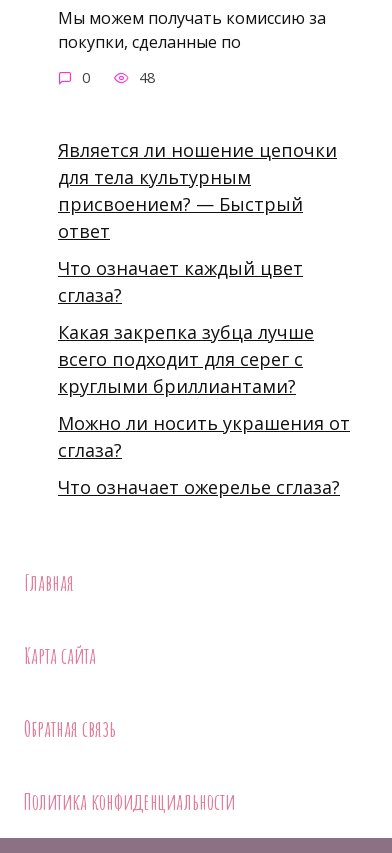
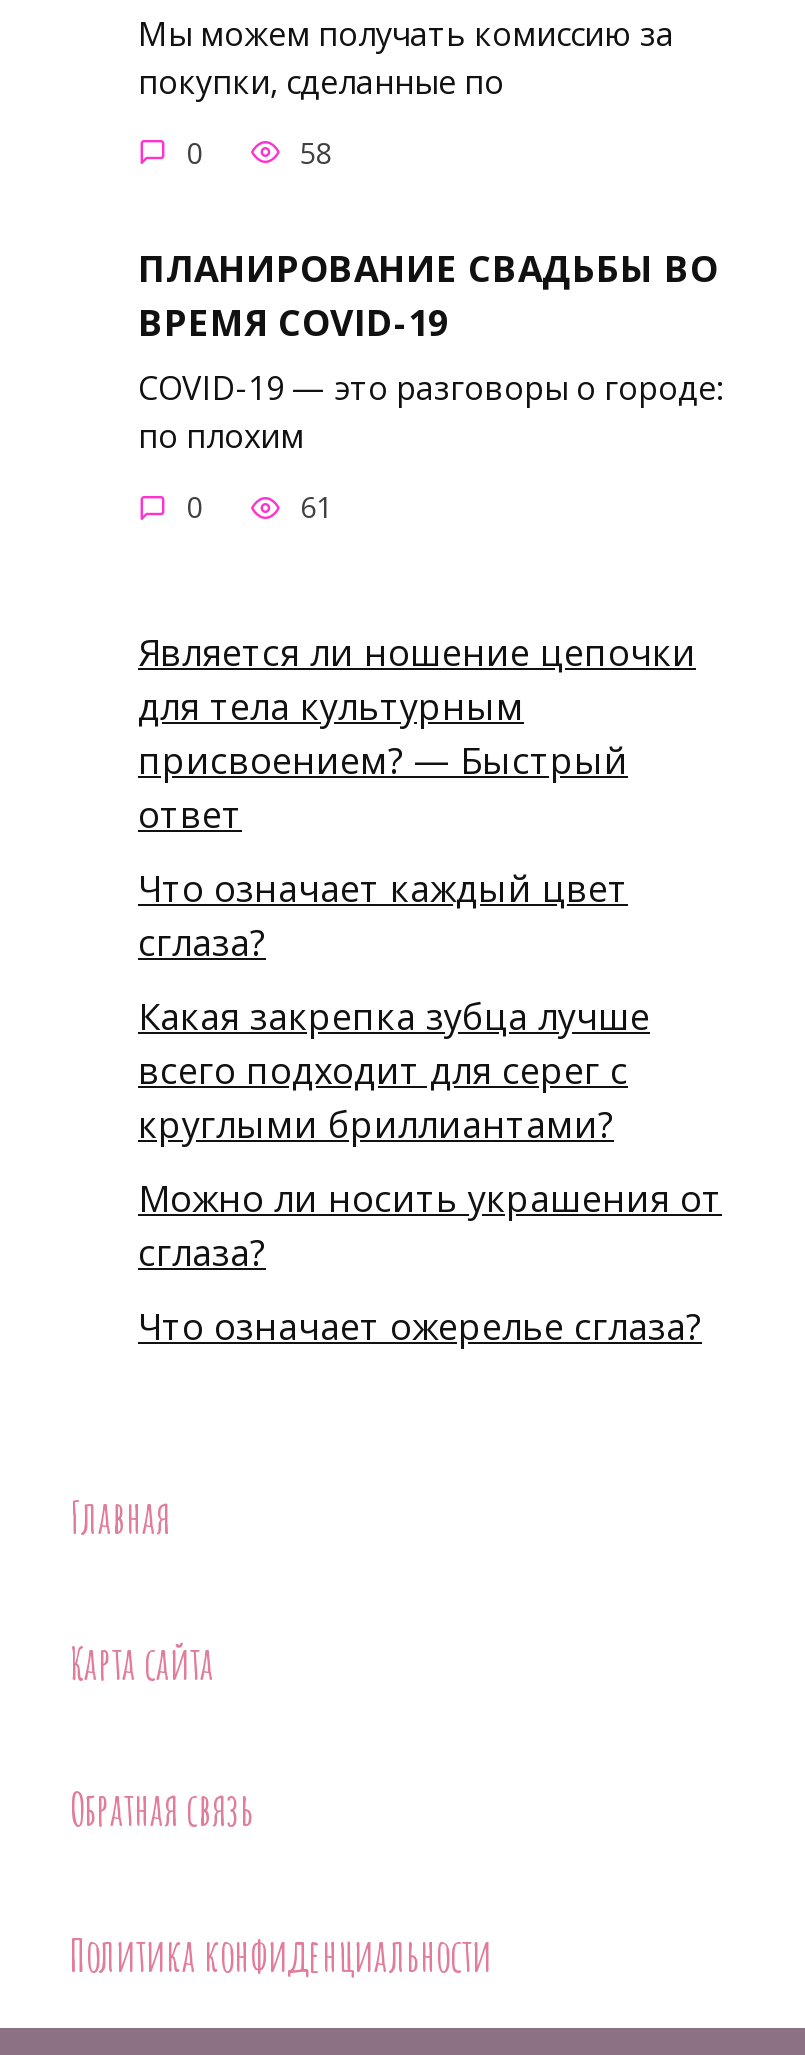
[139,68,155,87] 48 -> [138,133,722,526] 58 | ПЛАНИРОВАНИЕ СВАДЬБЫ ВО | ВРЕМЯ COVID-19 | COVID-19 — это разговоры о городе: | по плохим | 0 | 61

